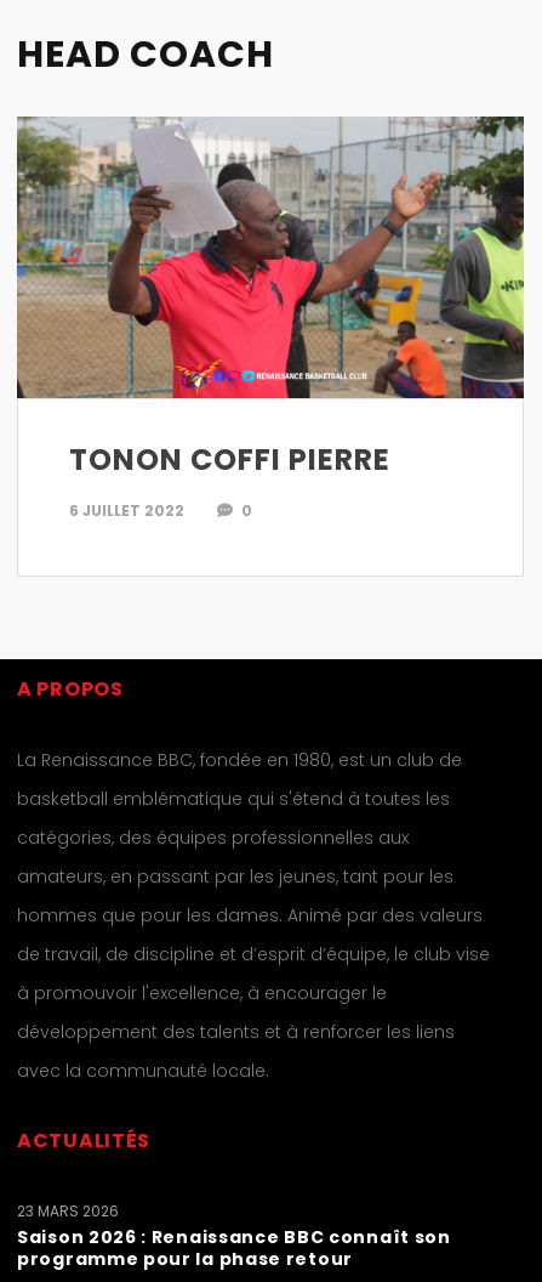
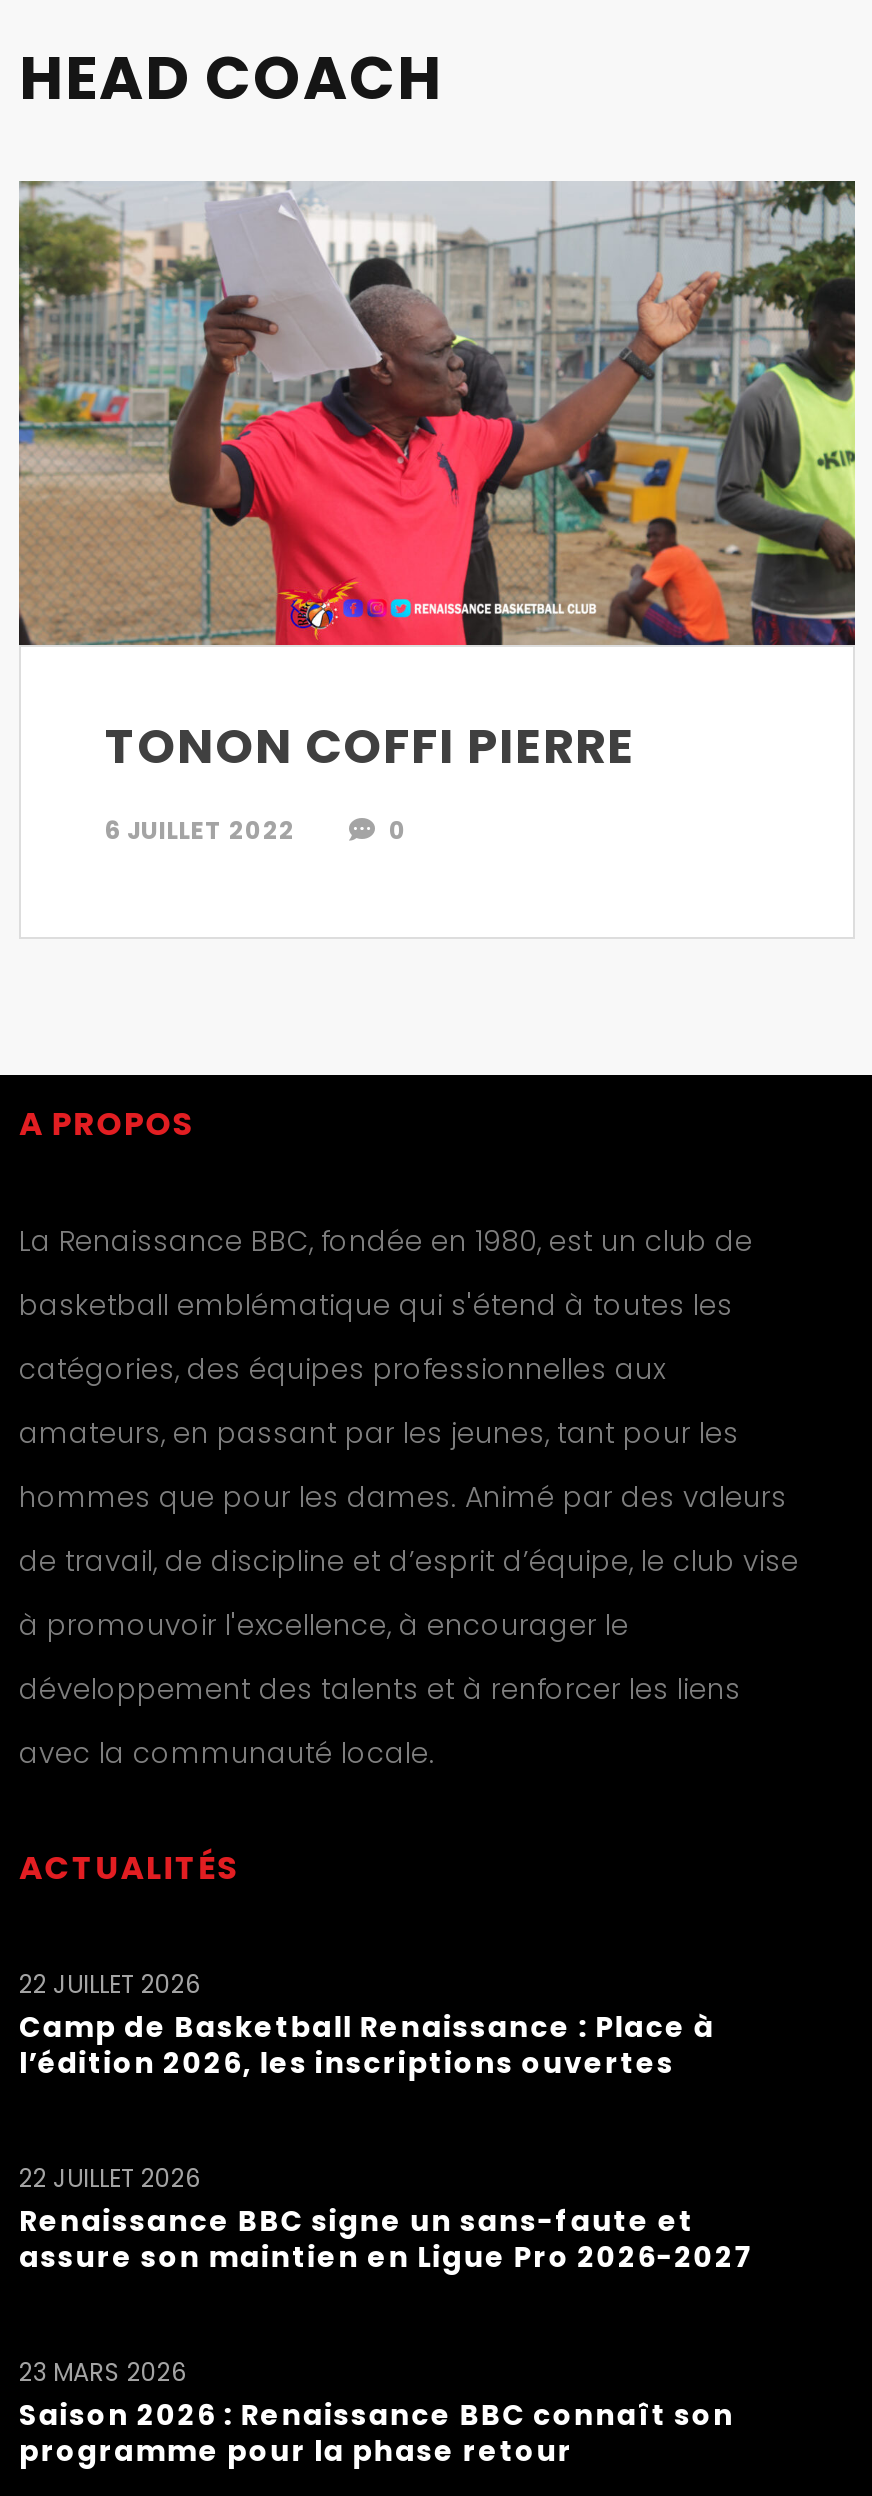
none -> [19,2008,715,2084] Camp de Basketball Renaissance : Place à | l’édition 2026, les inscriptions ouvertes
none -> [19,1968,201,2002] 22 JUILLET 2026
none -> [19,2202,754,2278] Renaissance BBC signe un sans-faute et | assure son maintien en Ligue Pro 2026-2027
none -> [19,2162,201,2196] 22 JUILLET 2026

